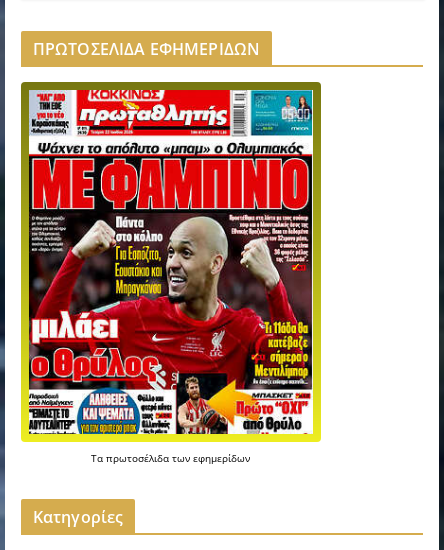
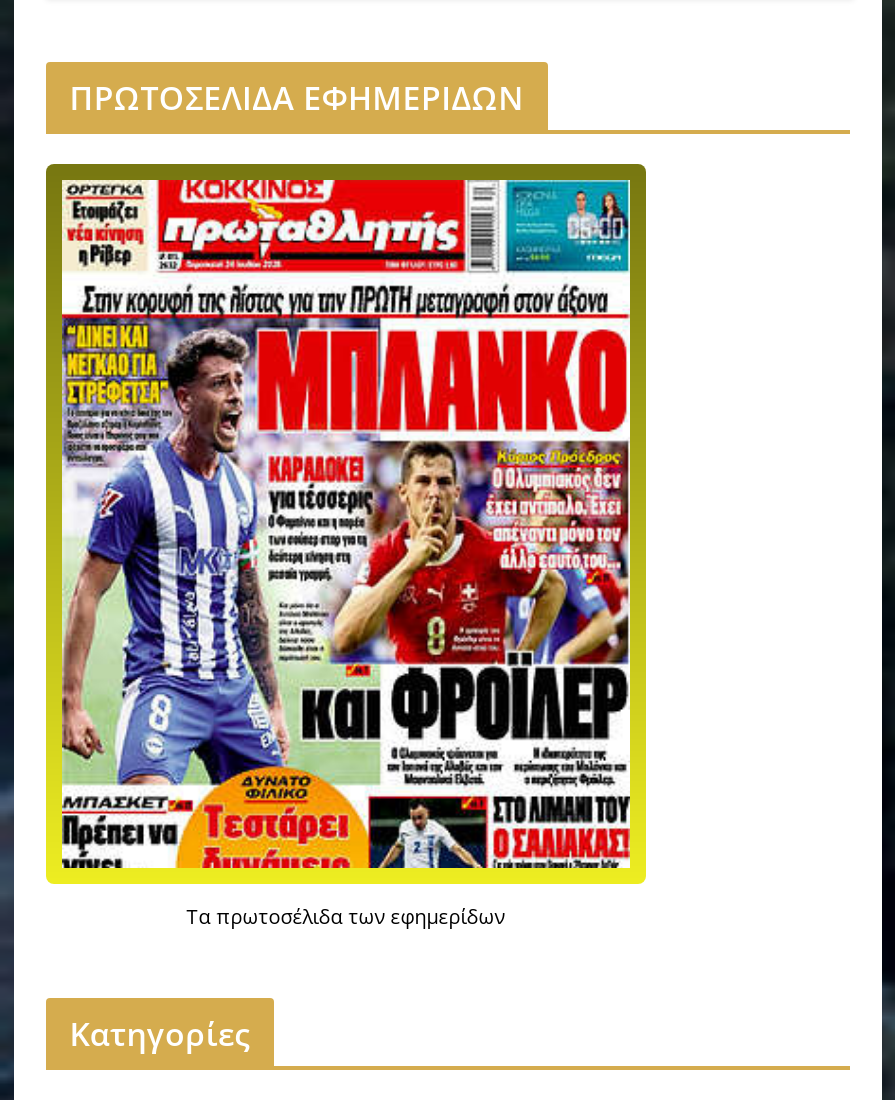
[28,90,314,435] [image] -> [60,180,632,870] [image]

